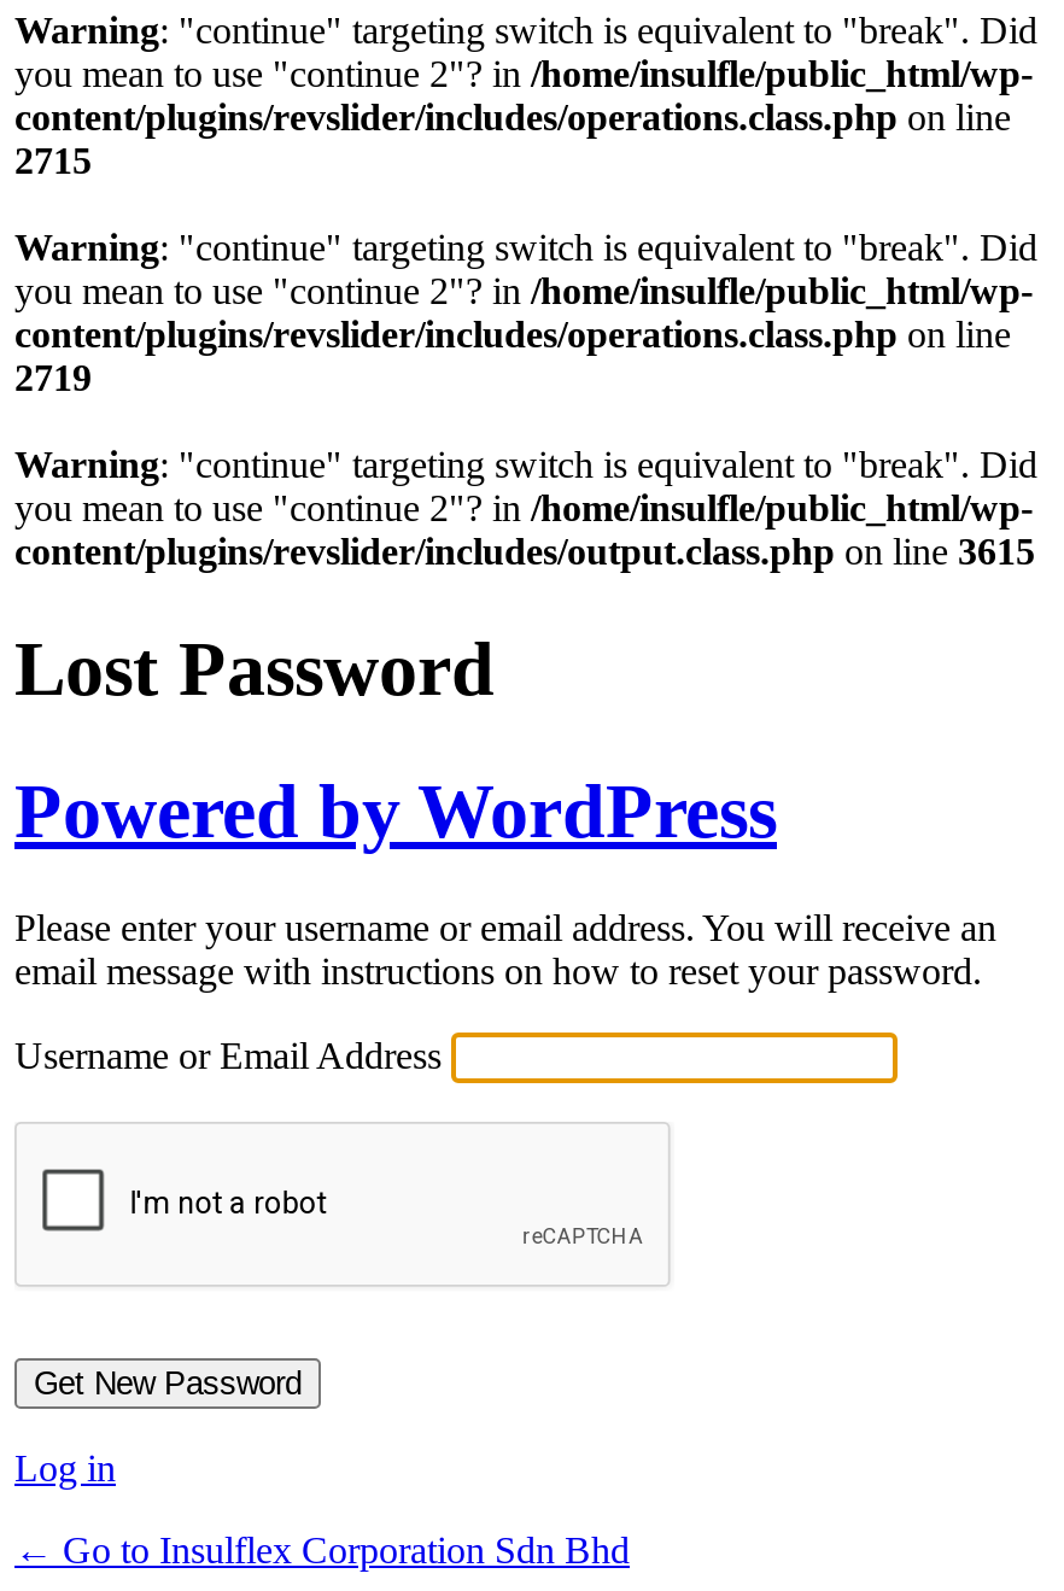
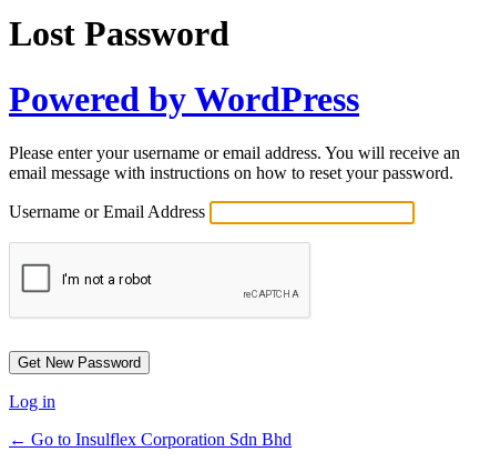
[14,10,1037,572] Warning: "continue" targeting switch is equivalent to "break". Did | you mean to use "continue 2"? in /home/insulfle/public_html/wp- | content/plugins/revslider/includes/operations.class.php on line | 2715 | Warning: "continue" targeting switch is equivalent to "break". Did | you mean to use "continue 2"? in /home/insulfle/public_html/wp- | content/plugins/revslider/includes/operations.class.php on line | 2719 | Warning: "continue" targeting switch is equivalent to "break". Did | you mean to use "continue 2"? in /home/insulfle/public_html/wp- | content/plugins/revslider/includes/output.class.php on line 3615 -> none

